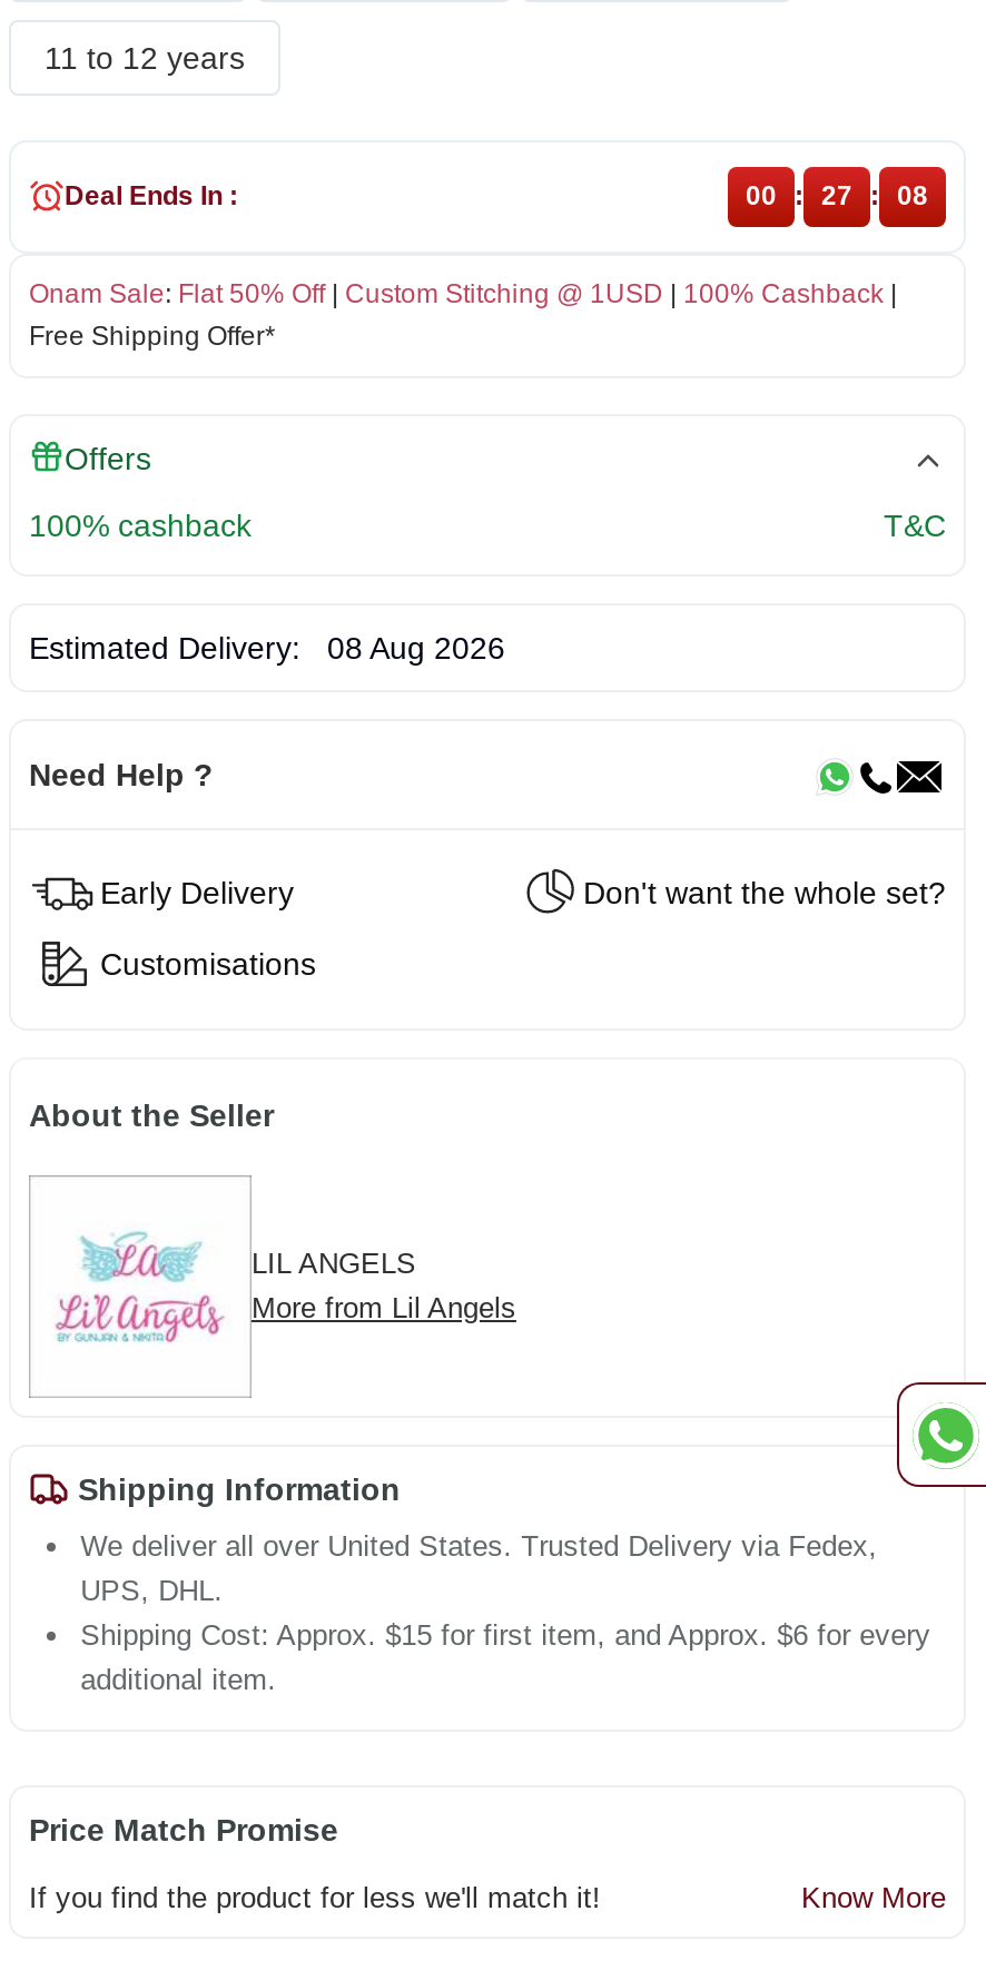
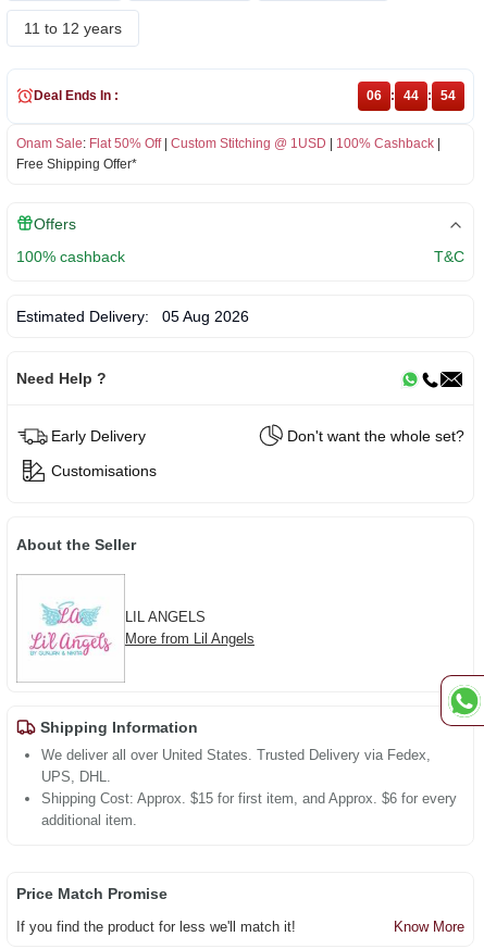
[746,180,928,211] 00 : 27 : 08 -> [367,88,456,103] 06 : 44 : 54
[29,630,505,665] Estimated Delivery: 08 Aug 2026 -> [16,307,249,325] Estimated Delivery: 05 Aug 2026

